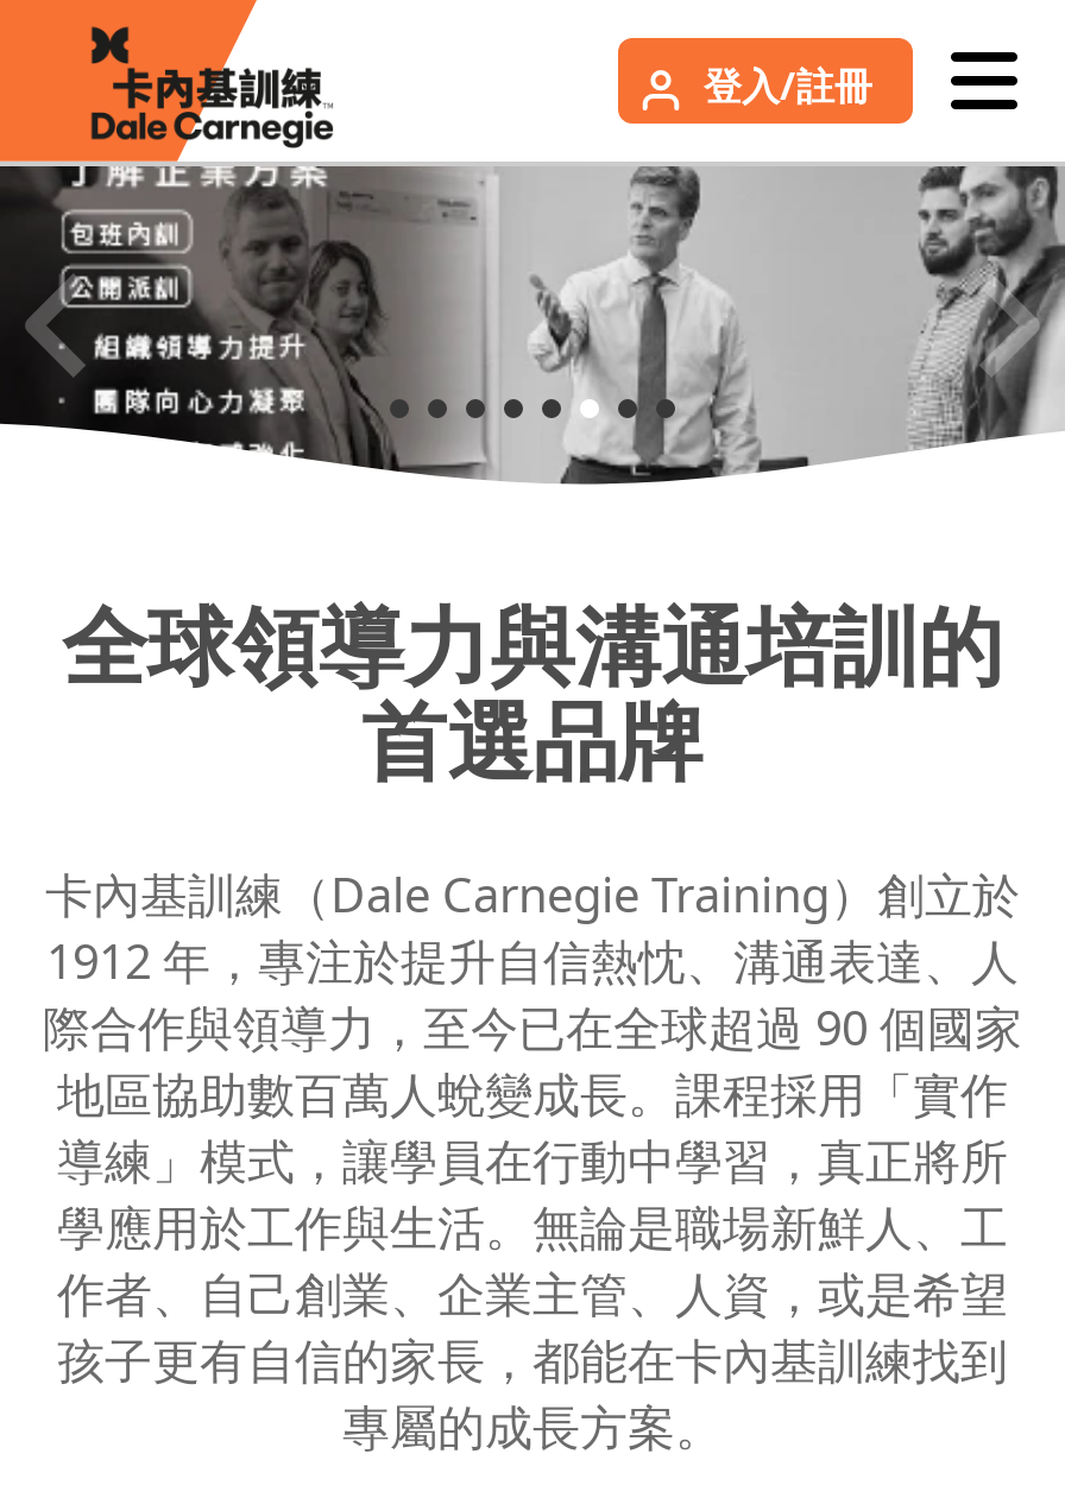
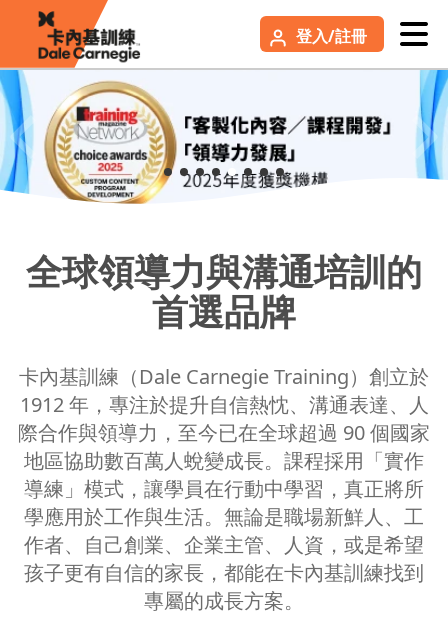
[7,164,1058,487] [image] -> [3,69,445,205] [image]

